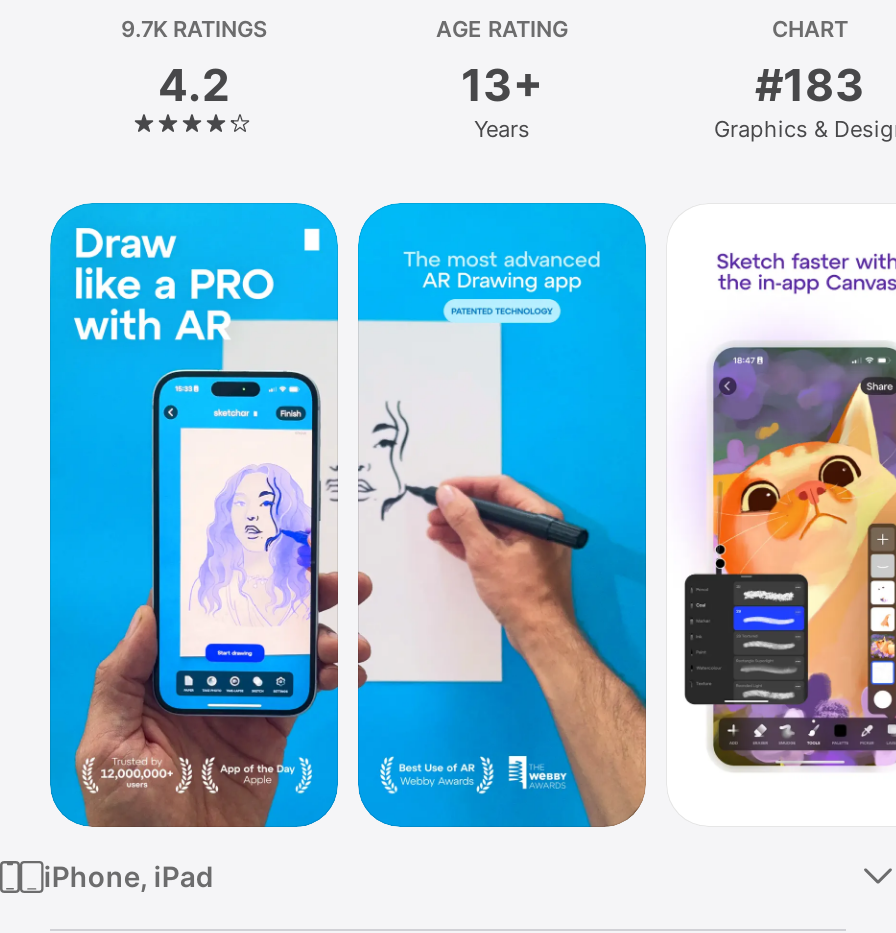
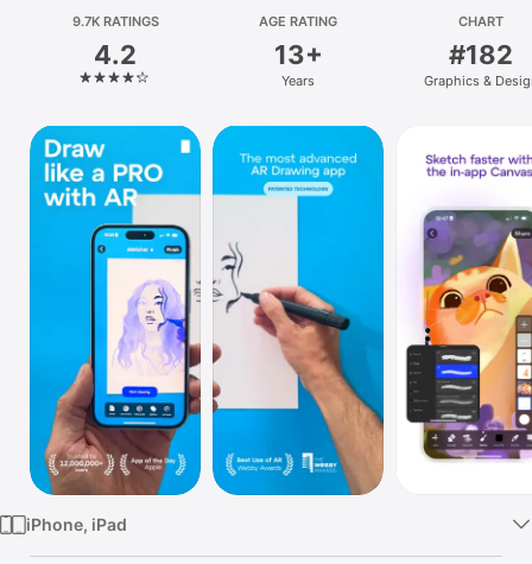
[755,59,865,111] #183 -> [449,39,513,70] #182

